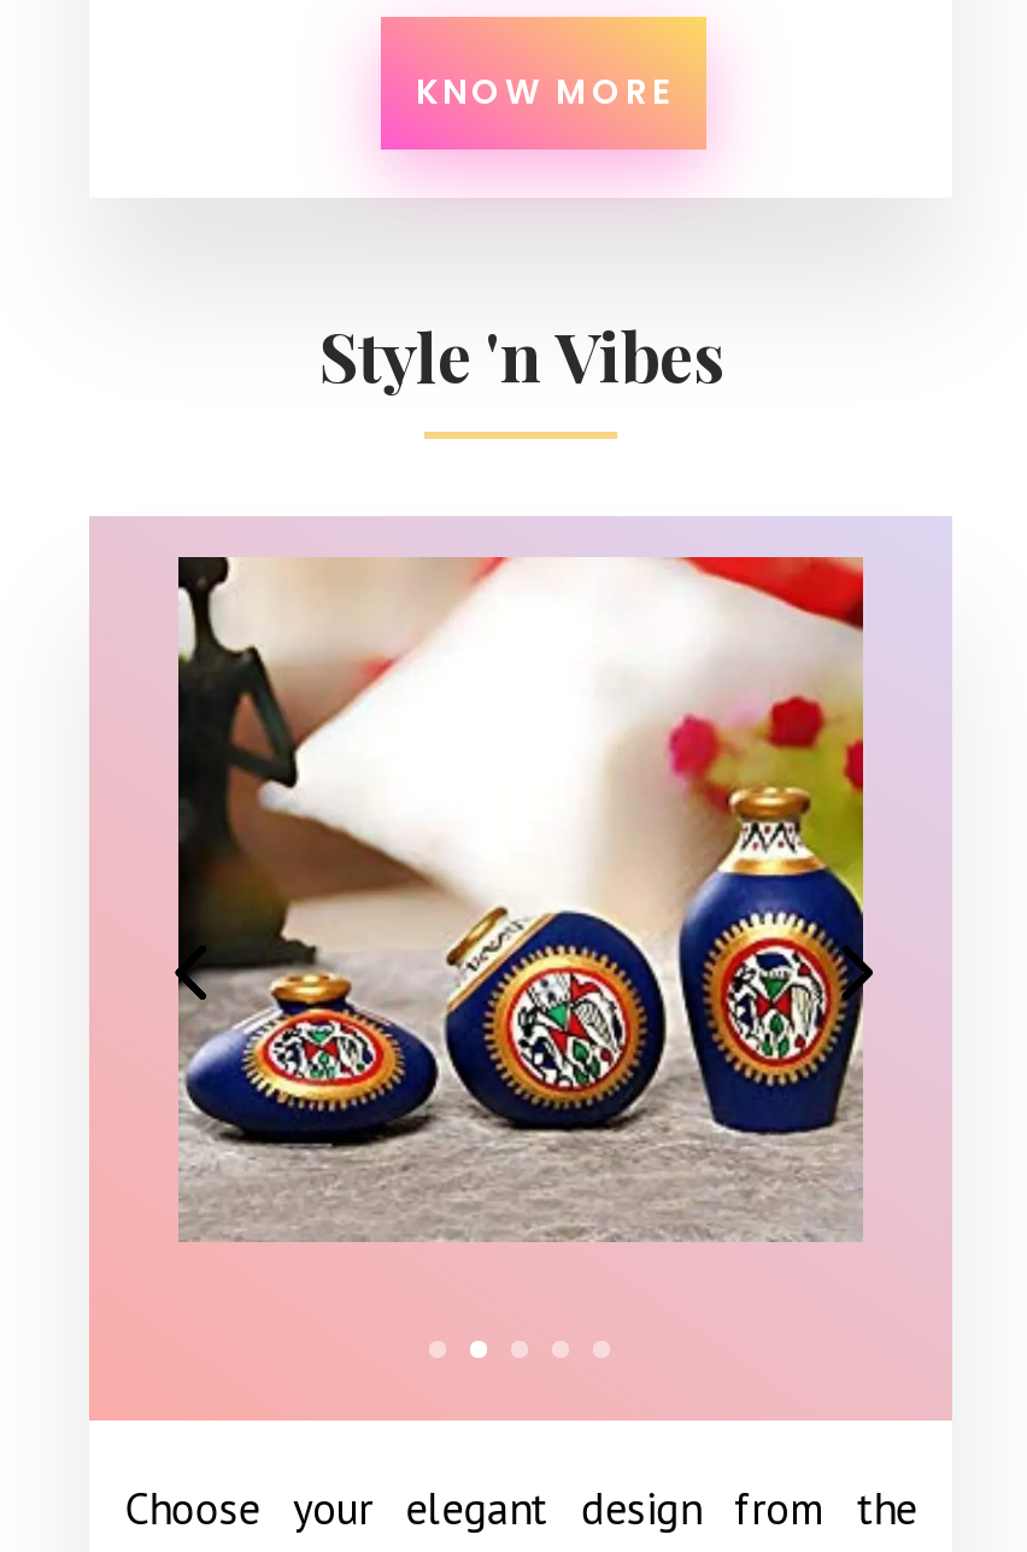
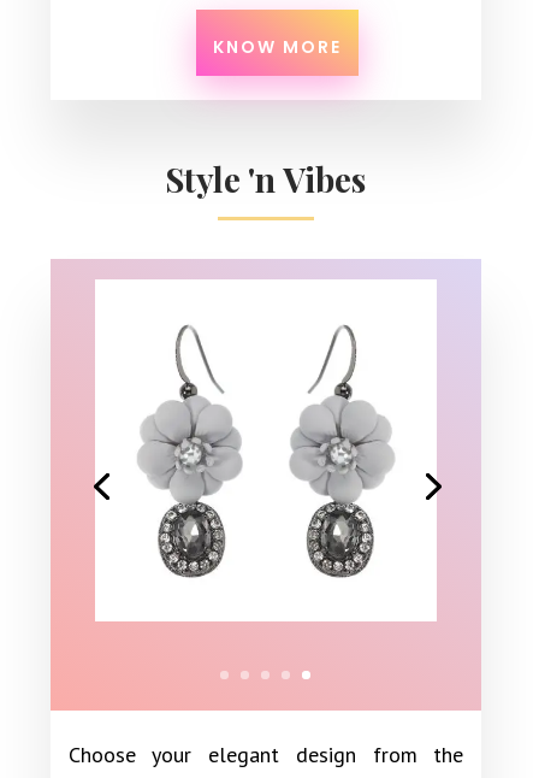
[176,555,865,1242] [image] -> [94,278,438,623] [image]

